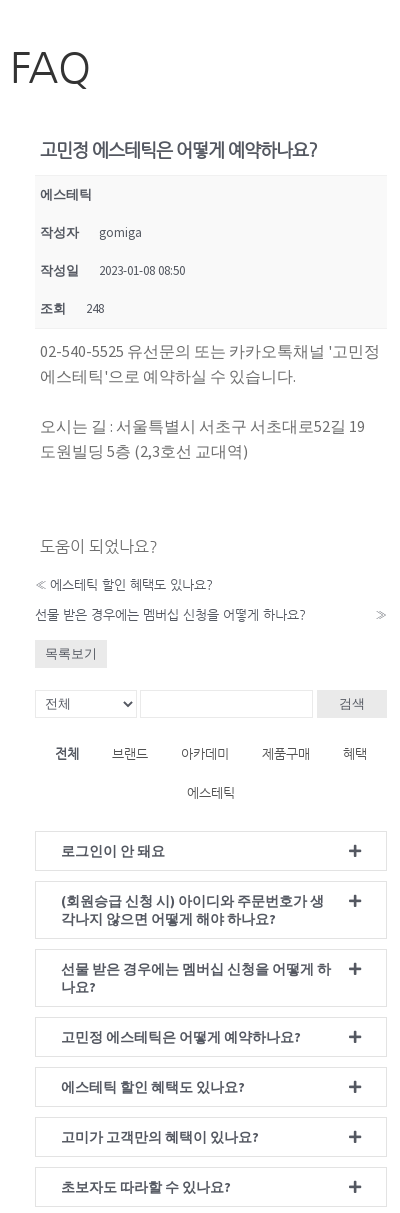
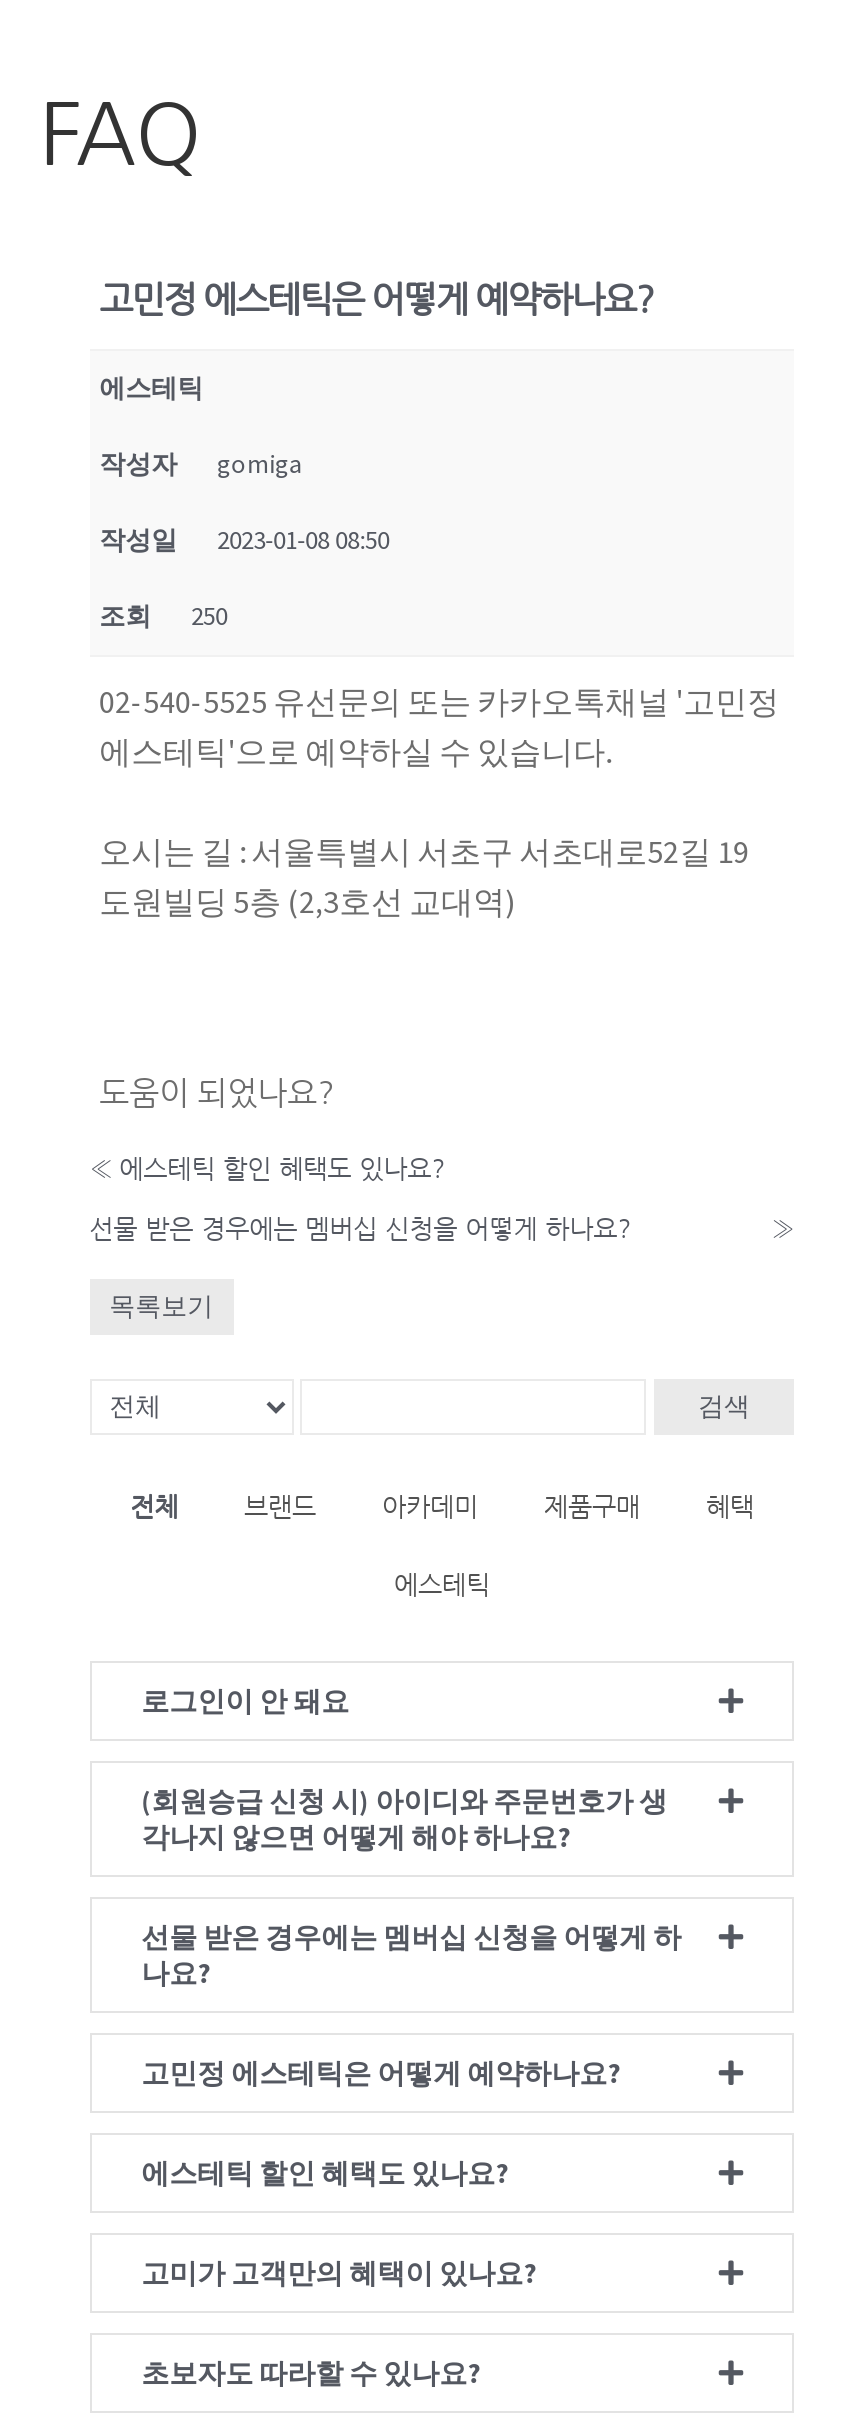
[40,299,104,316] 조회 248 -> [99,598,227,632] 조회 250

